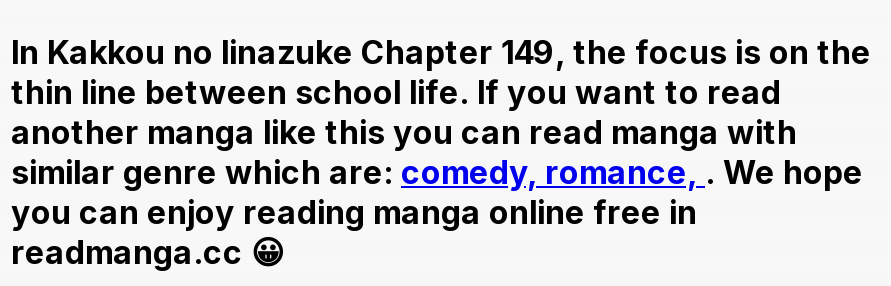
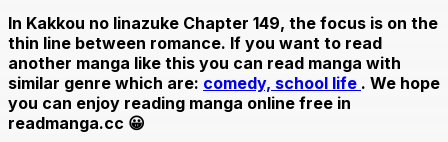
[11,72,781,112] thin line between school life. If you want to read -> [8,33,382,53] thin line between romance. If you want to read
[11,152,863,192] similar genre which are:comedy, romance,. We hope -> [8,73,440,93] similar genre which are:comedy, school life. We hope

